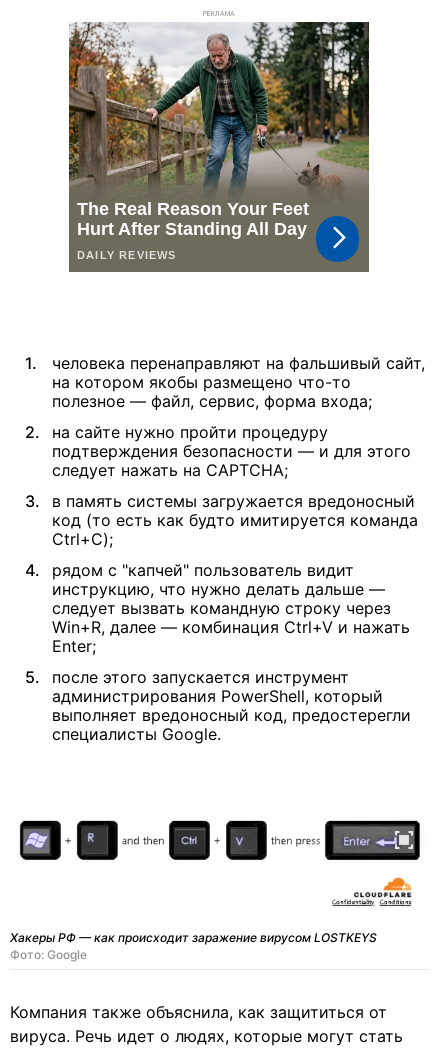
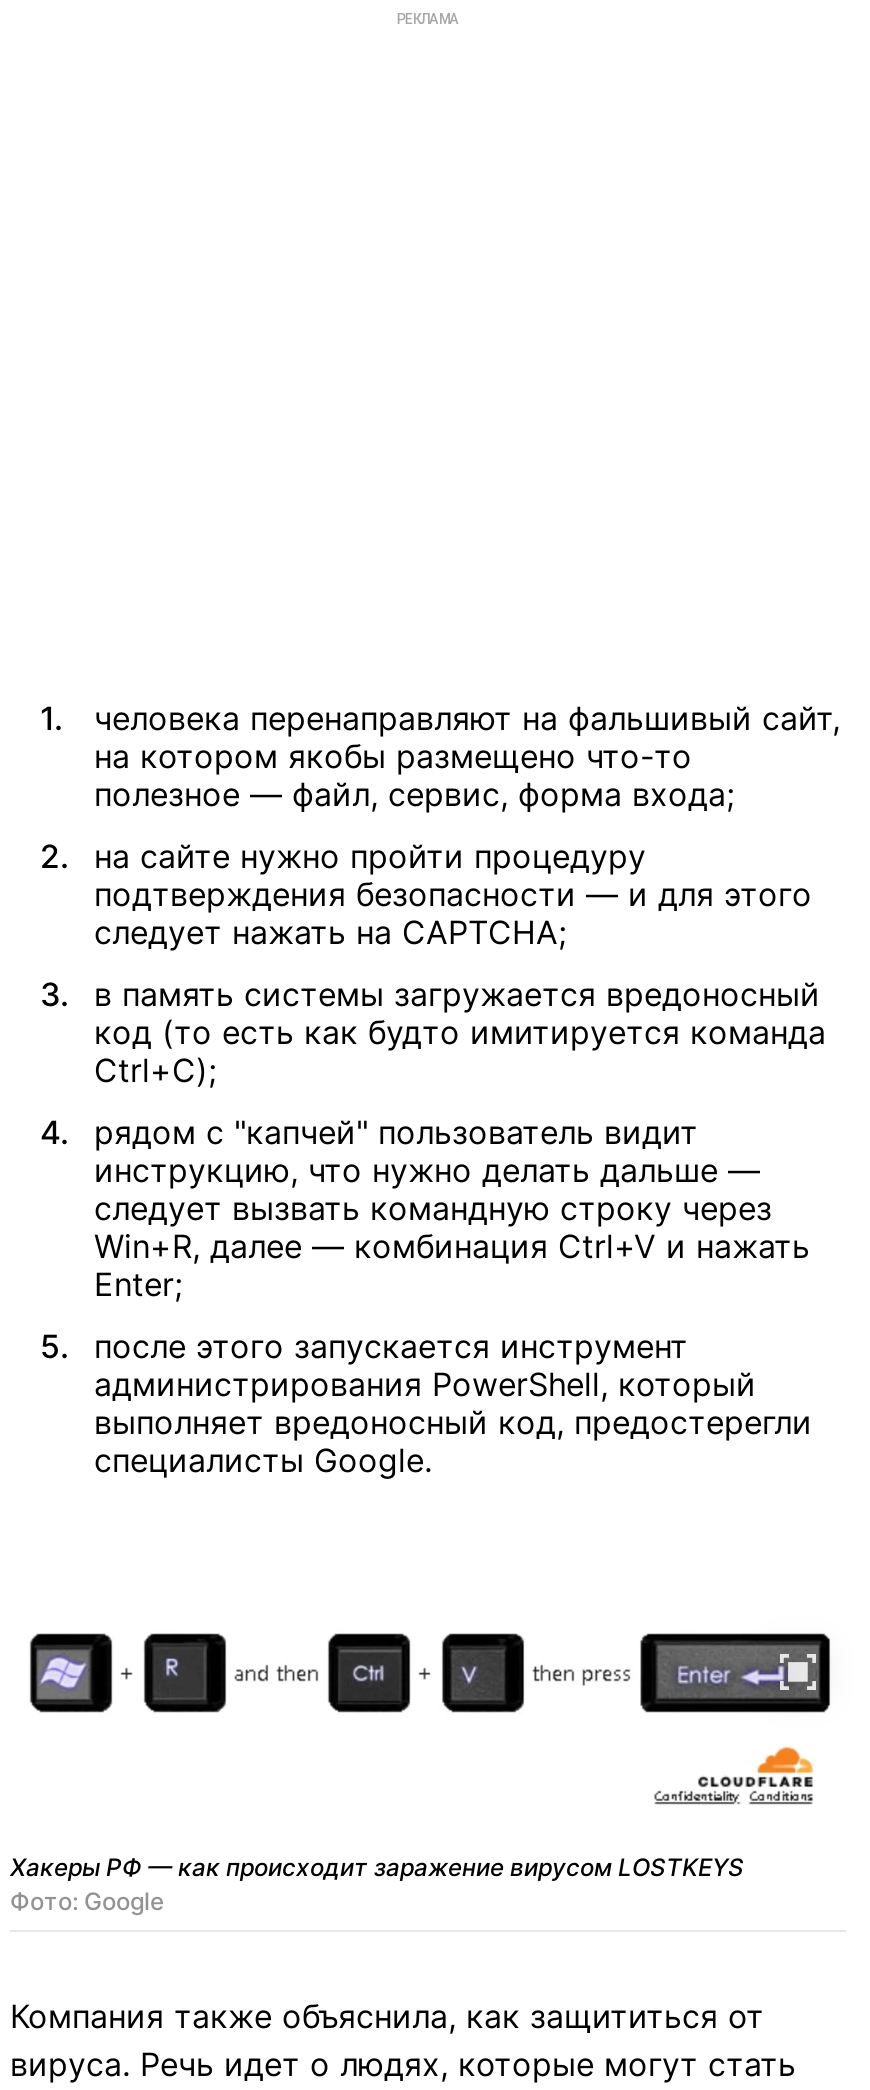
[68,21,370,273] [image] -> none

